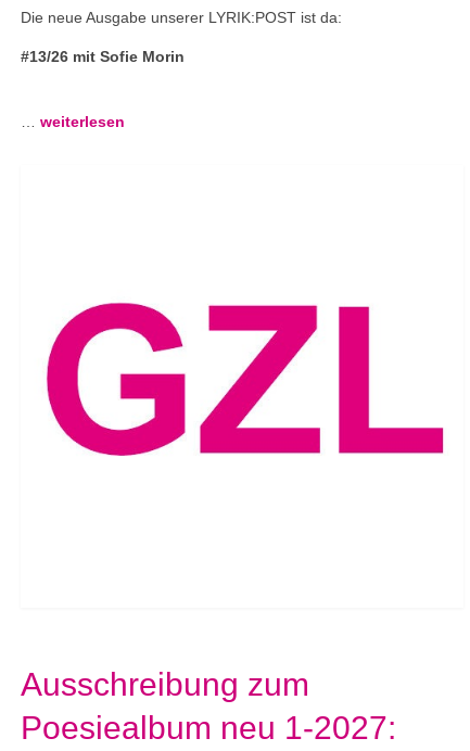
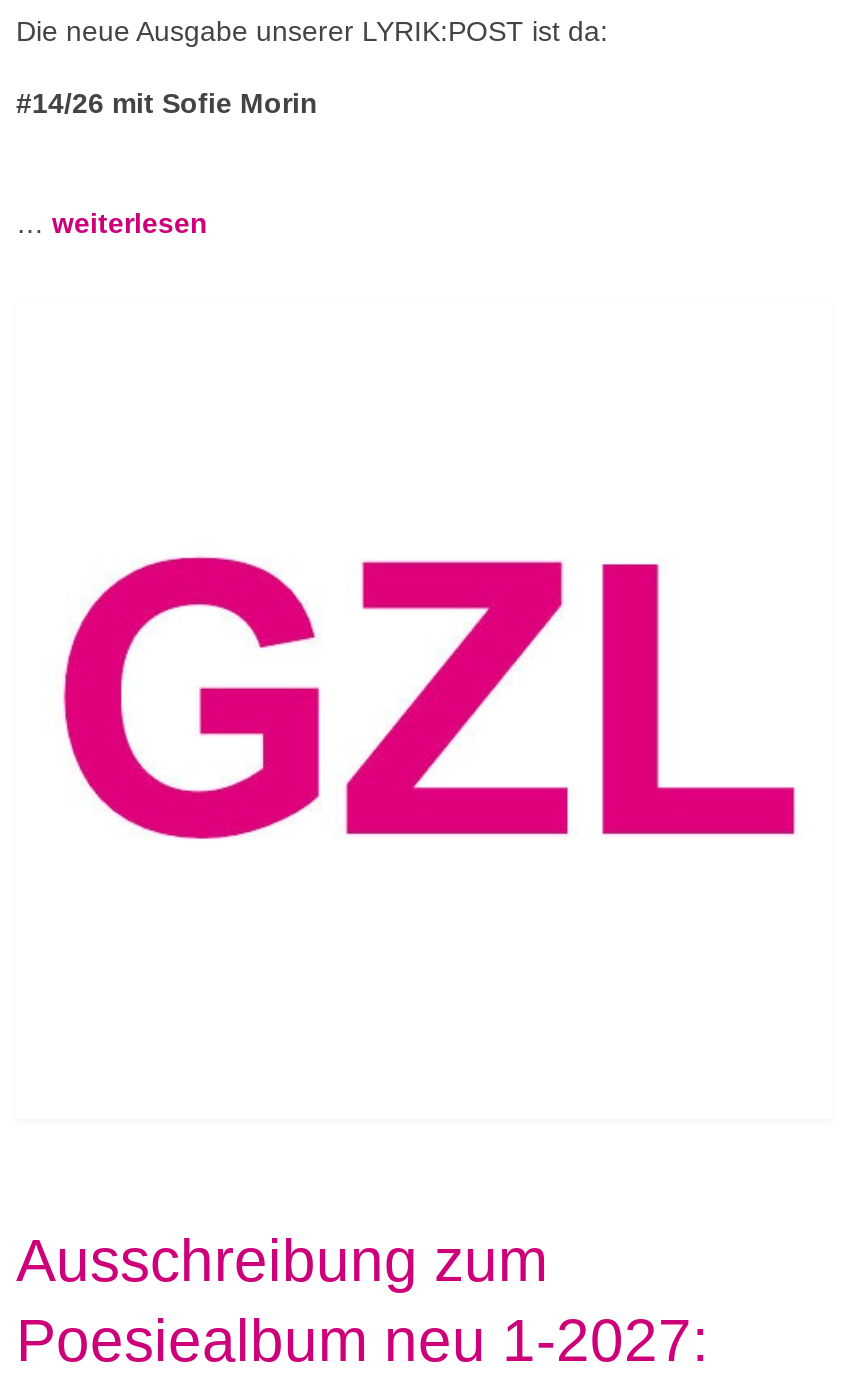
[21,48,185,66] #13/26 mit Sofie Morin -> [16,86,318,118] #14/26 mit Sofie Morin

